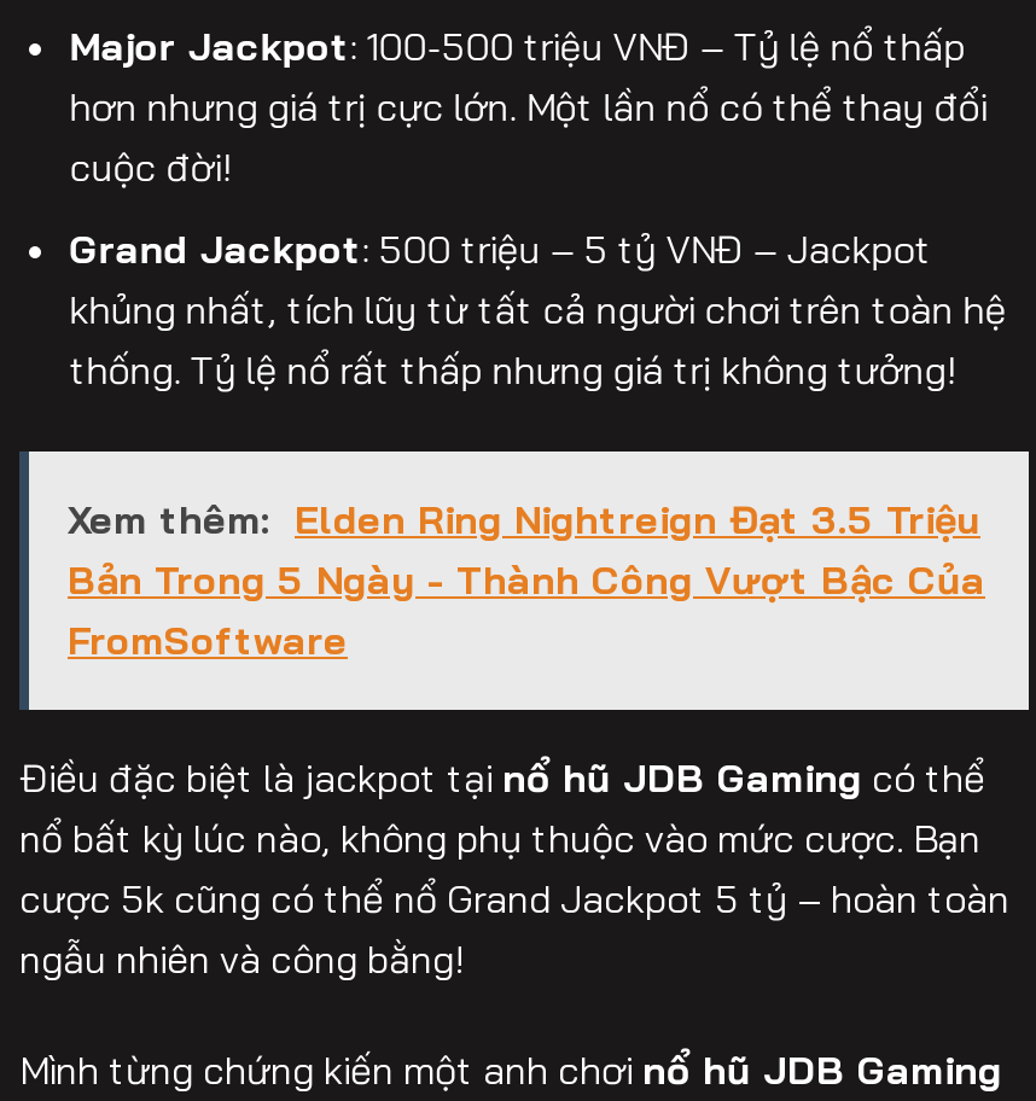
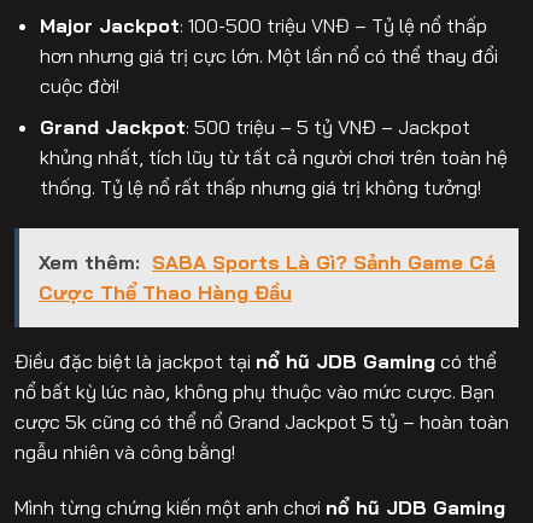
[68,495,985,664] Xem thêm: Elden Ring Nightreign Đạt 3.5 Triệu | Bản Trong 5 Ngày - Thành Công Vượt Bậc Của | FromSoftware -> [39,250,496,305] Xem thêm: SABA Sports Là Gì? Sảnh Game Cá | Cược Thể Thao Hàng Đầu

